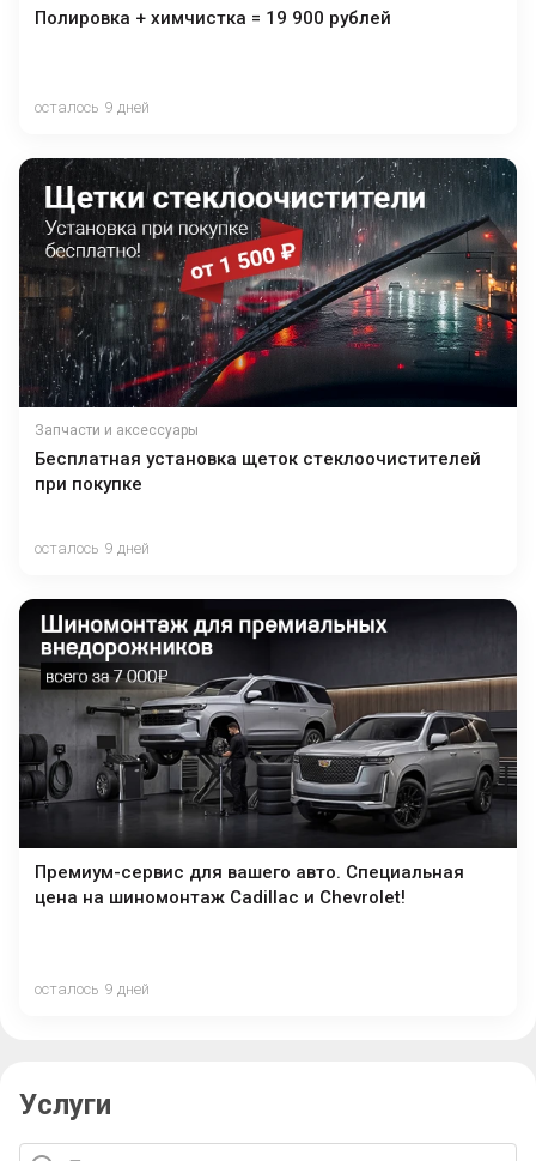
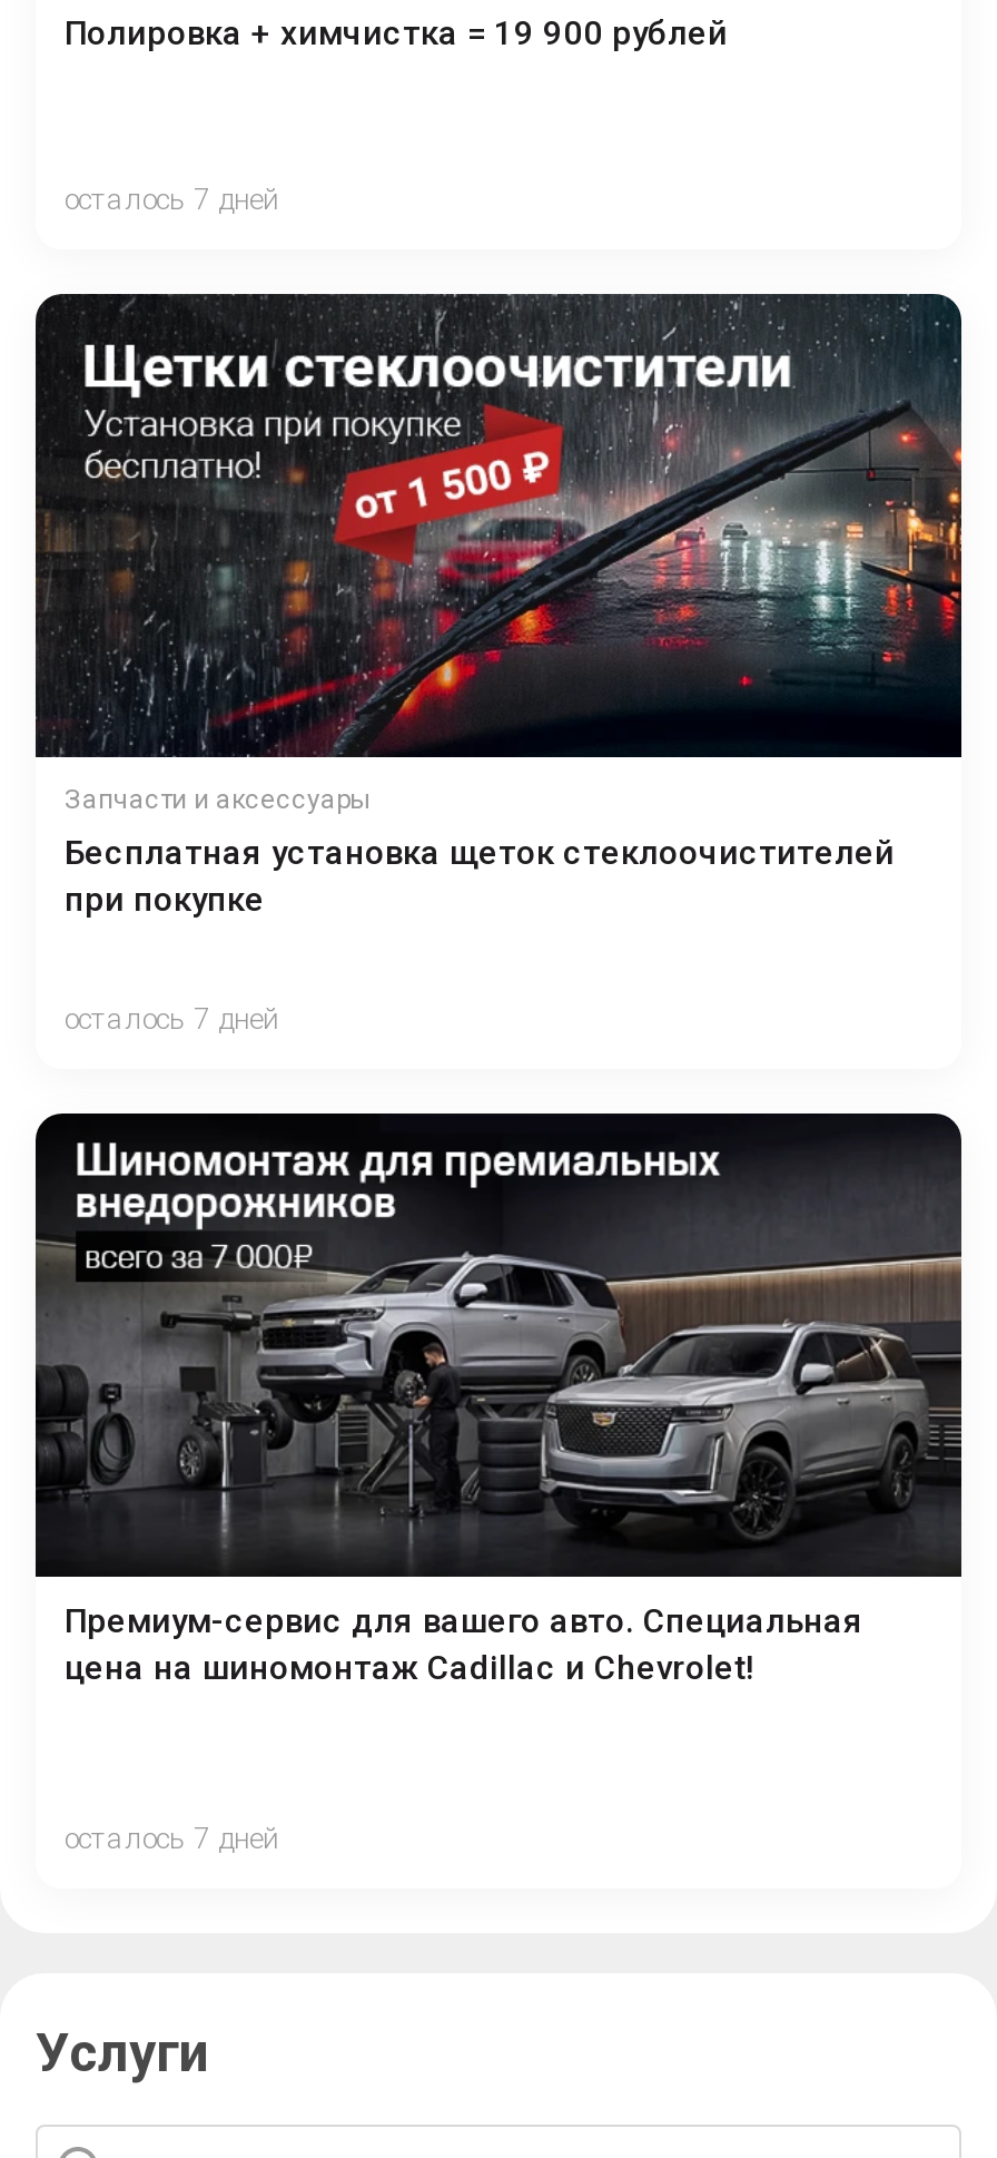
[35,98,150,116] осталось 9 дней -> [65,183,278,216] осталось 7 дней
[35,539,150,557] осталось 9 дней -> [65,1002,278,1036] осталось 7 дней
[35,980,150,998] осталось 9 дней -> [65,1822,278,1855] осталось 7 дней

